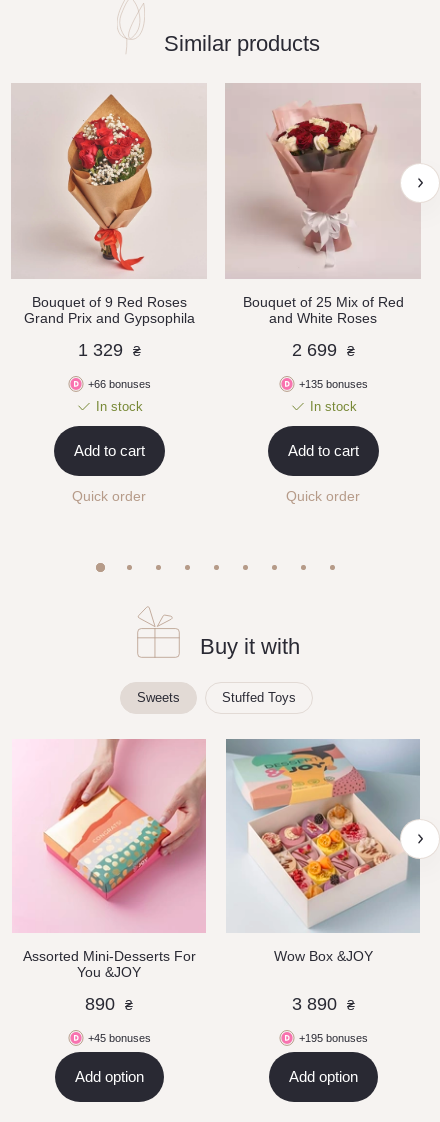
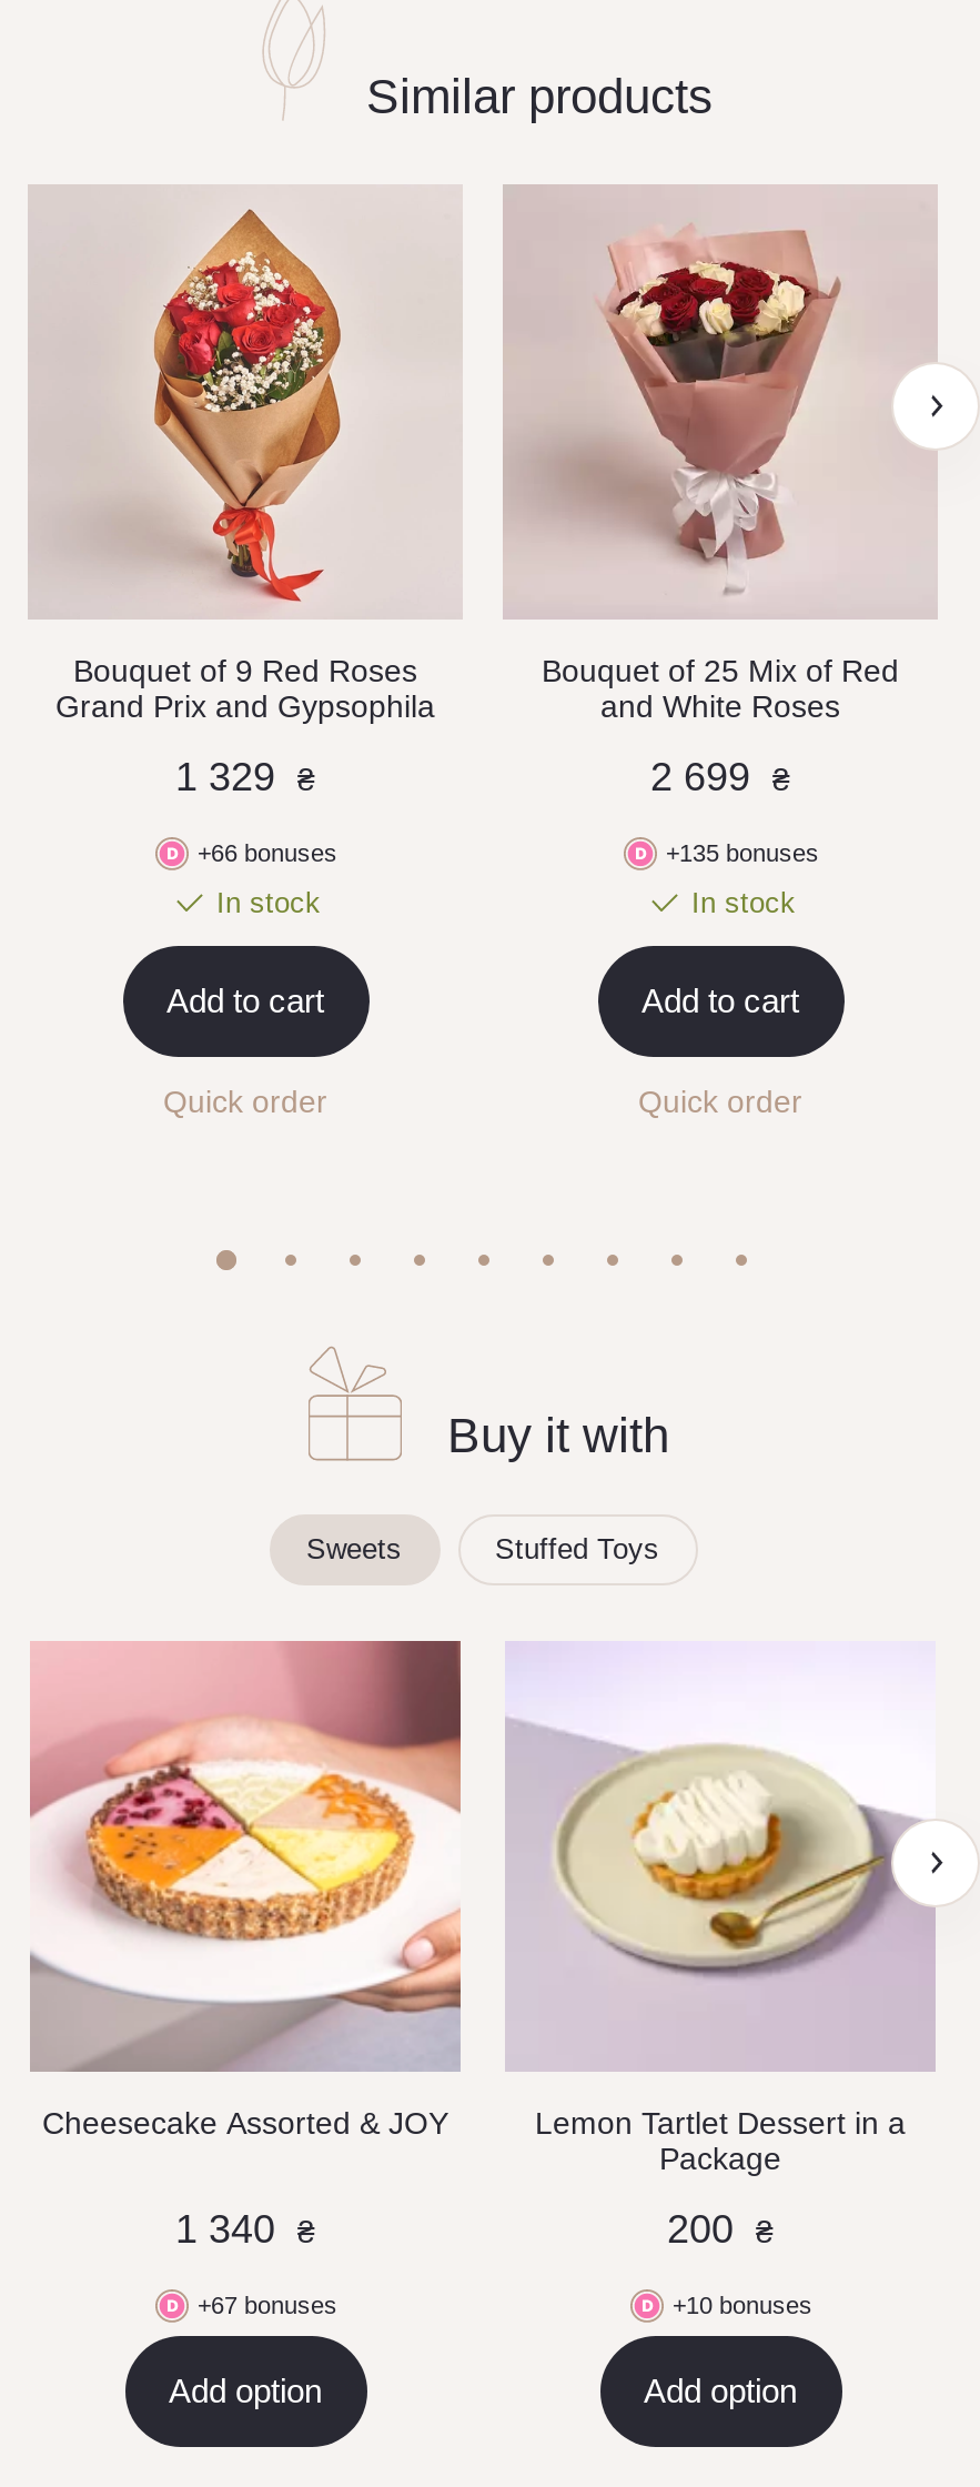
[12,739,207,980] [image] | Assorted Mini-Desserts For | You &JOY -> [28,1639,461,2141] [image] | Cheesecake Assorted & JOY
[225,738,421,964] [image] | Wow Box &JOY -> [505,1641,936,2176] [image] | Lemon Tartlet Dessert in a | Package
[85,994,133,1014] 890 ₴ -> [175,2207,315,2252] 1 340 ₴
[291,994,354,1014] 3 890 ₴ -> [667,2207,774,2252] 200 ₴
[87,1032,150,1044] +45 bonuses -> [198,2292,337,2318] +67 bonuses
[298,1032,367,1044] +195 bonuses -> [673,2292,812,2318] +10 bonuses

